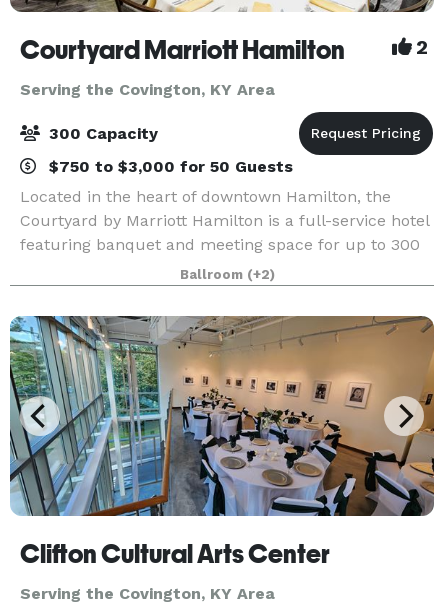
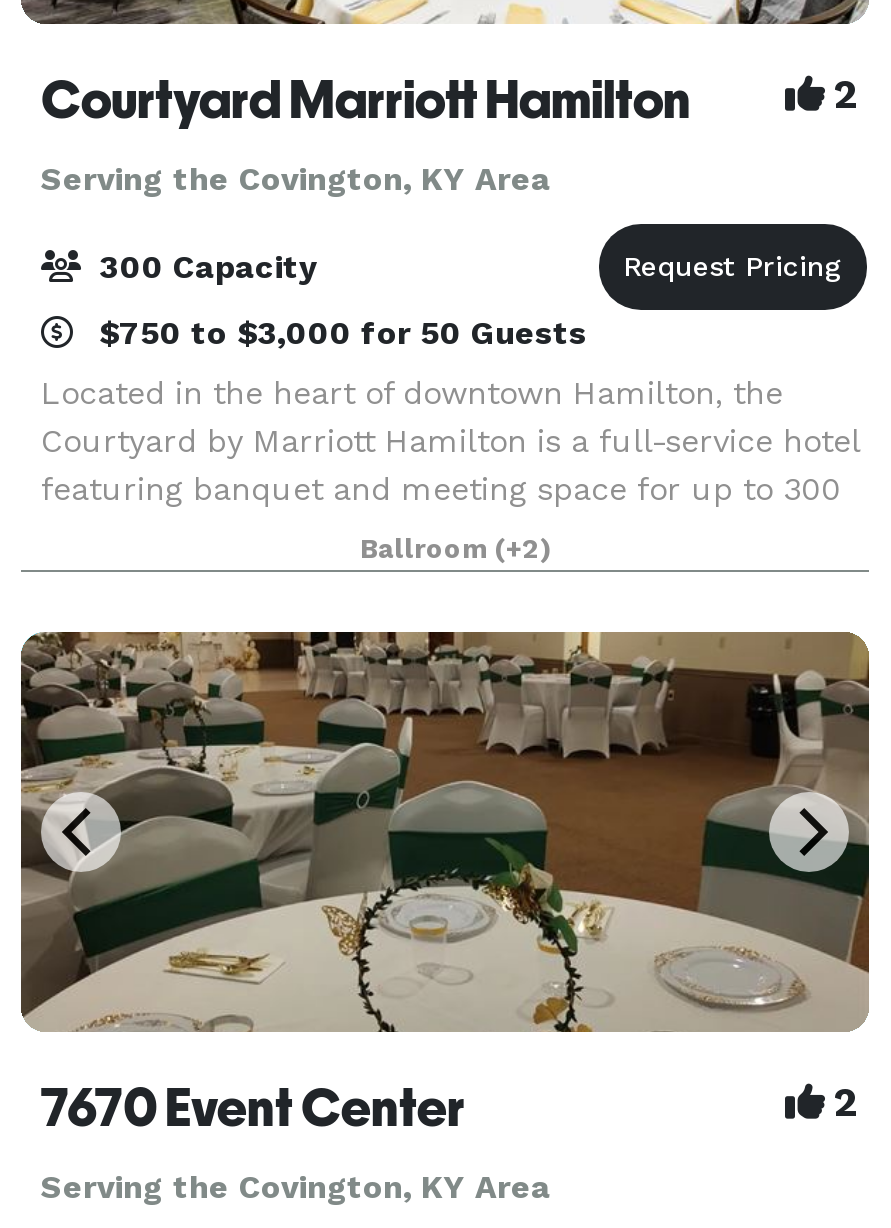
[9,315,435,569] [image] | Clifton Cultural Arts Center -> [19,630,871,1138] [image] | 7670 Event Center | 2

